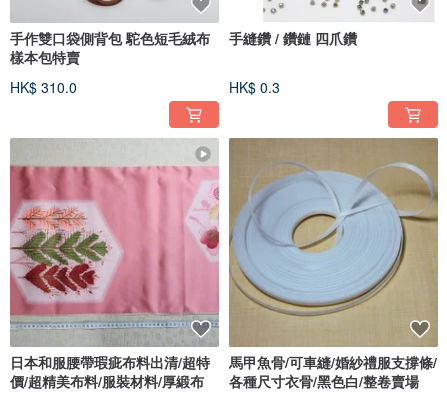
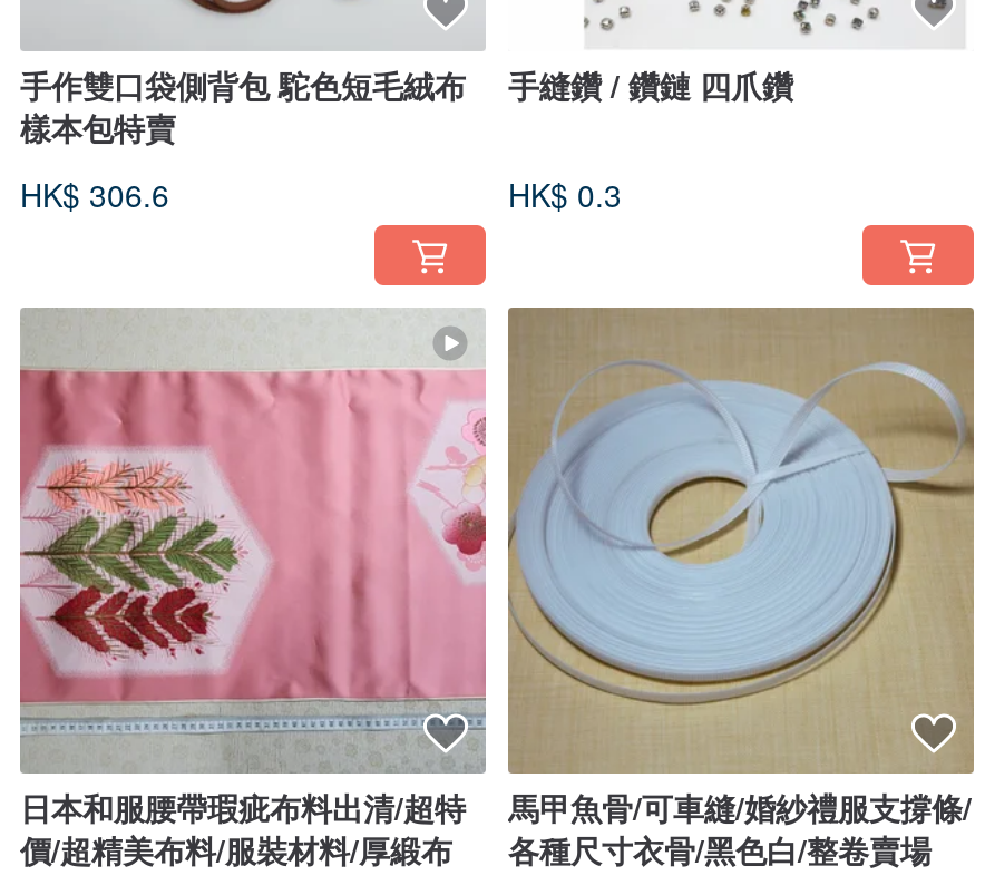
[10,77,77,97] HK$ 310.0 -> [20,172,169,216] HK$ 306.6

